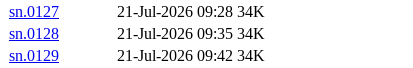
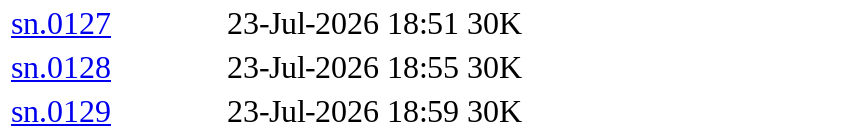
[117,3,265,20] 21-Jul-2026 09:28 34K -> [227,7,523,41] 23-Jul-2026 18:51 30K
[117,25,265,42] 21-Jul-2026 09:35 34K -> [227,51,523,85] 23-Jul-2026 18:55 30K
[117,47,265,64] 21-Jul-2026 09:42 34K -> [227,95,523,129] 23-Jul-2026 18:59 30K

